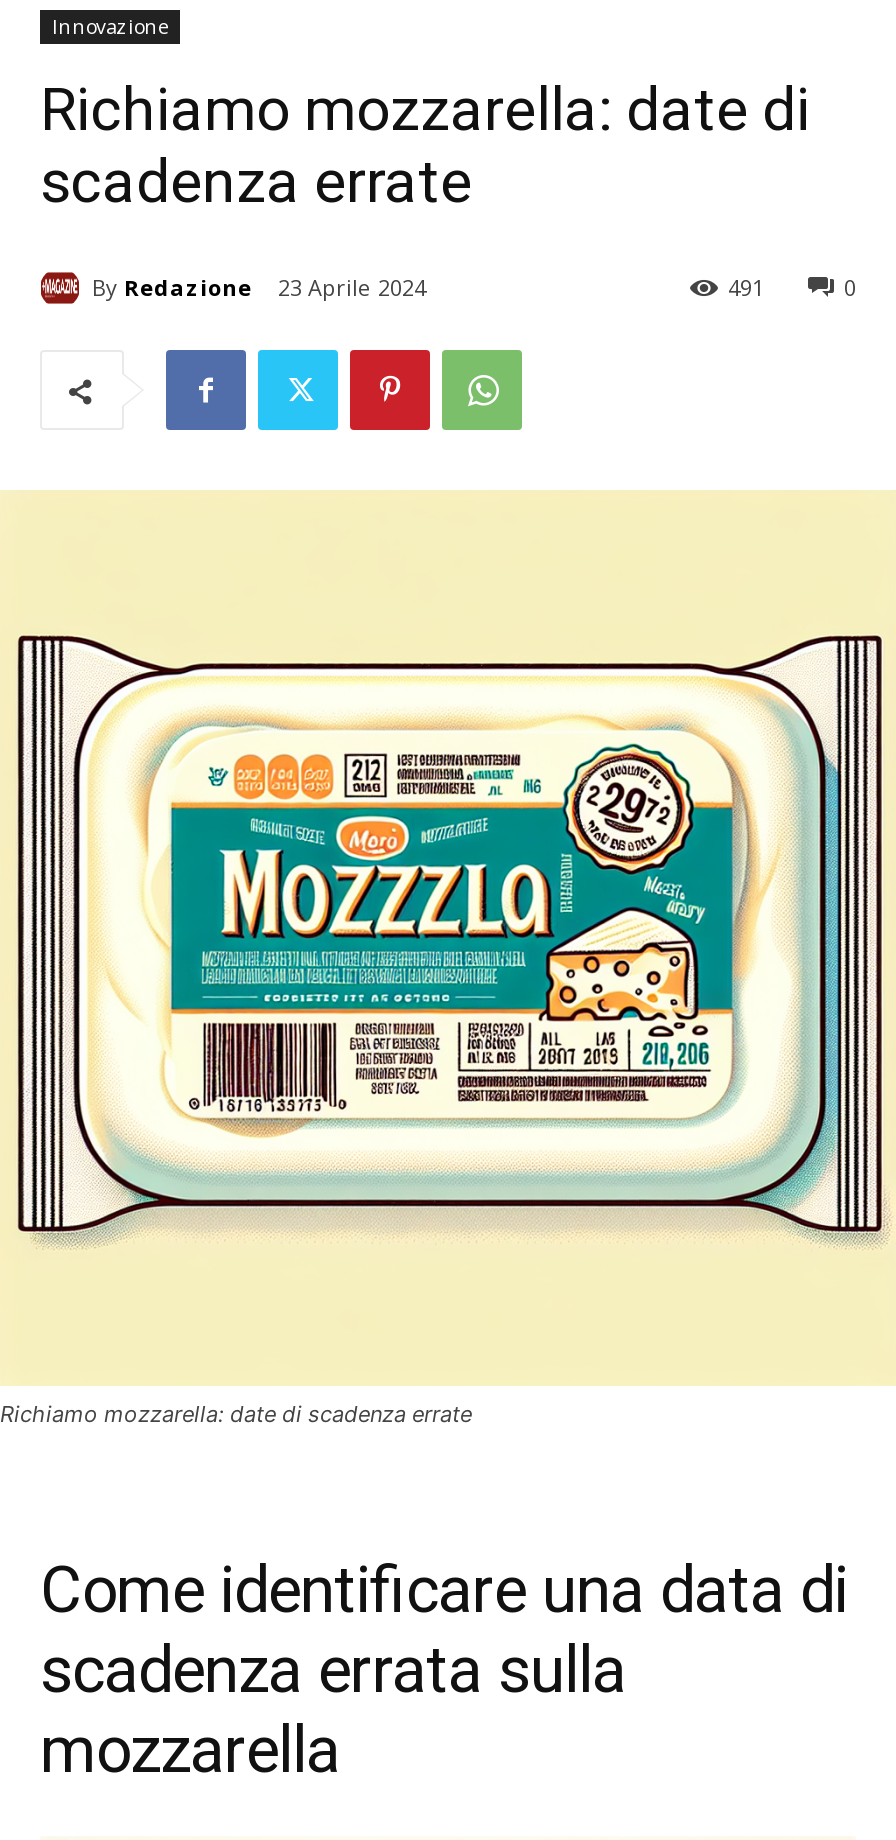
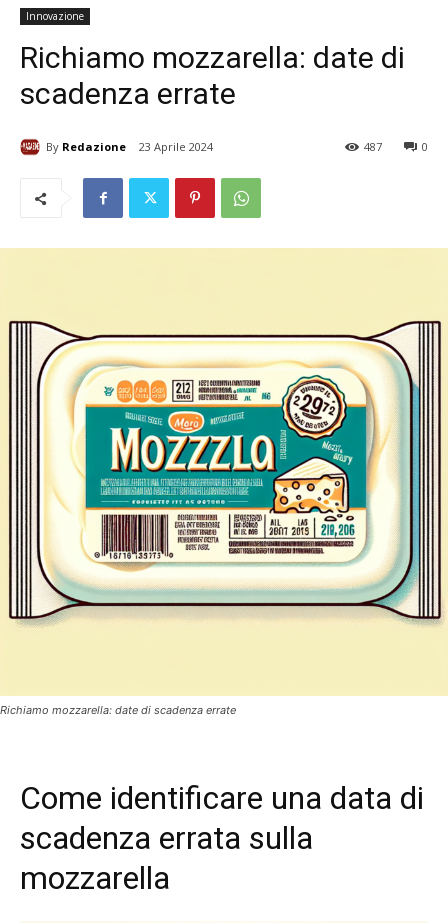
[728,272,764,302] 491 -> [364,139,382,154] 487

